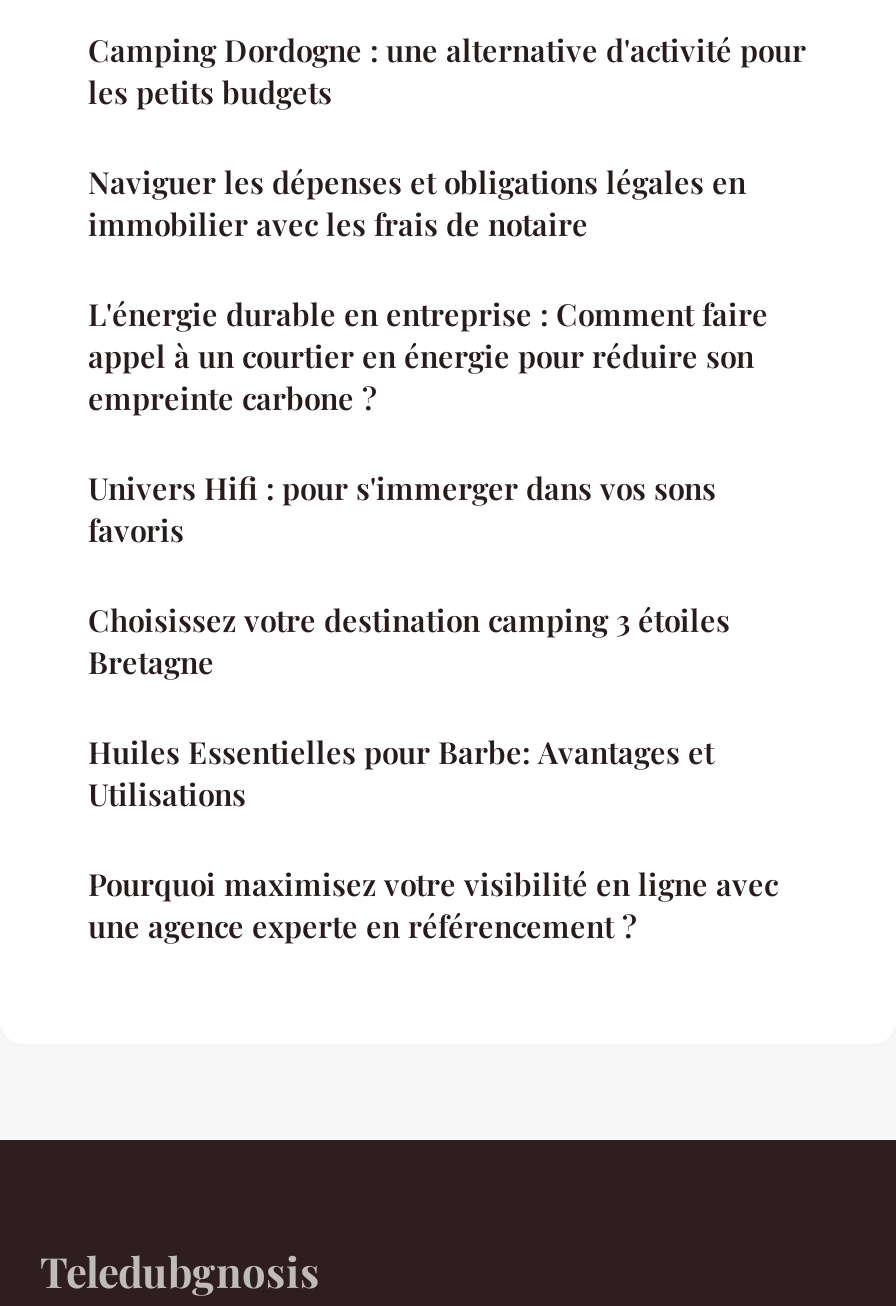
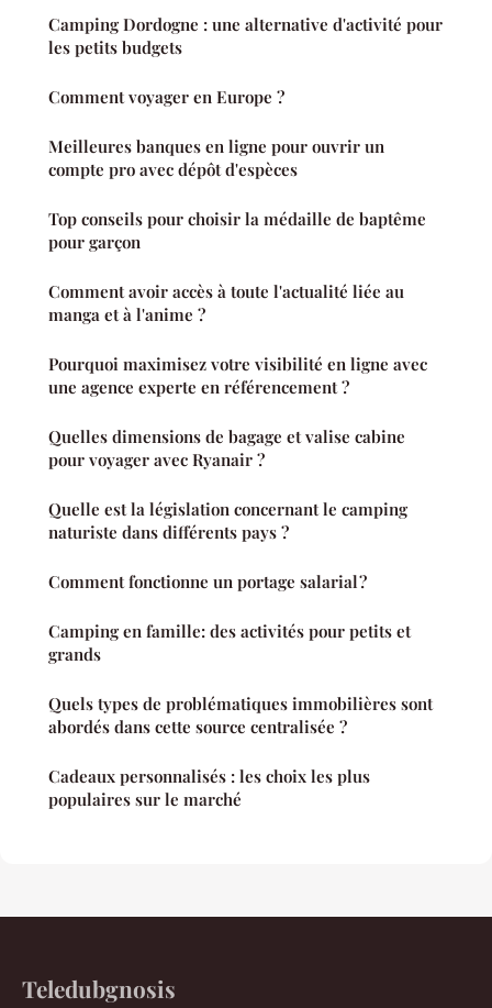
[88,161,768,813] Naviguer les dépenses et obligations légales en | immobilier avec les frais de notaire | L'énergie durable en entreprise : Comment faire | appel à un courtier en énergie pour réduire son | empreinte carbone ? | Univers Hifi : pour s'immerger dans vos sons | favoris | Choisissez votre destination camping 3 étoiles | Bretagne | Huiles Essentielles pour Barbe: Avantages et | Utilisations -> [48,85,426,325] Comment voyager en Europe ? | Meilleures banques en ligne pour ouvrir un | compte pro avec dépôt d'espèces | Top conseils pour choisir la médaille de baptême | pour garçon | Comment avoir accès à toute l'actualité liée au | manga et à l'anime ?
moved [88,863,778,945] -> [48,352,427,397]: Pourquoi maximisez votre visibilité en ligne avec | une agence experte en référencement ?
none -> [48,425,433,810] Quelles dimensions de bagage et valise cabine | pour voyager avec Ryanair ? | Quelle est la législation concernant le camping | naturiste dans différents pays ? | Comment fonctionne un portage salarial ? | Camping en famille: des activités pour petits et | grands | Quels types de problématiques immobilières sont | abordés dans cette source centralisée ? | Cadeaux personnalisés : les choix les plus | populaires sur le marché

